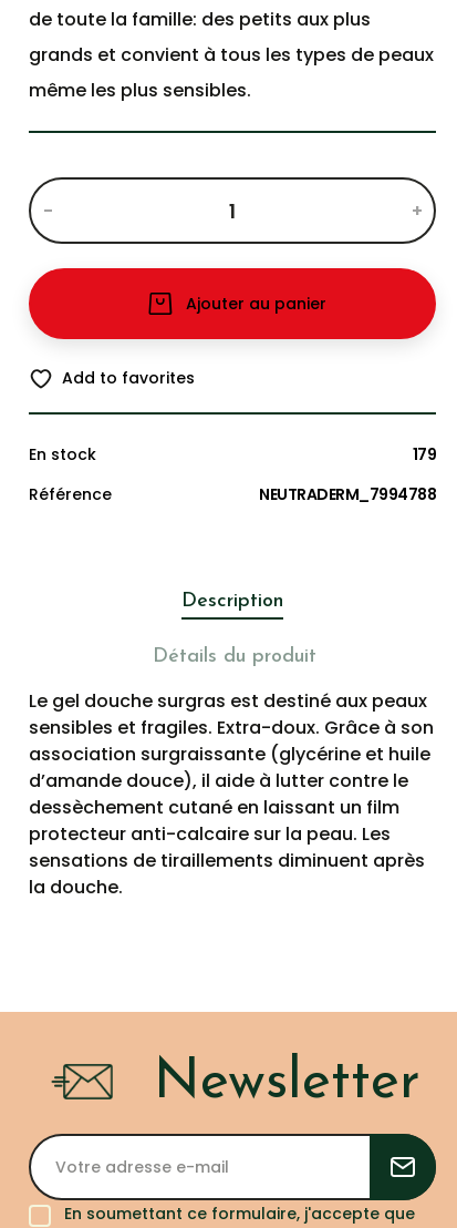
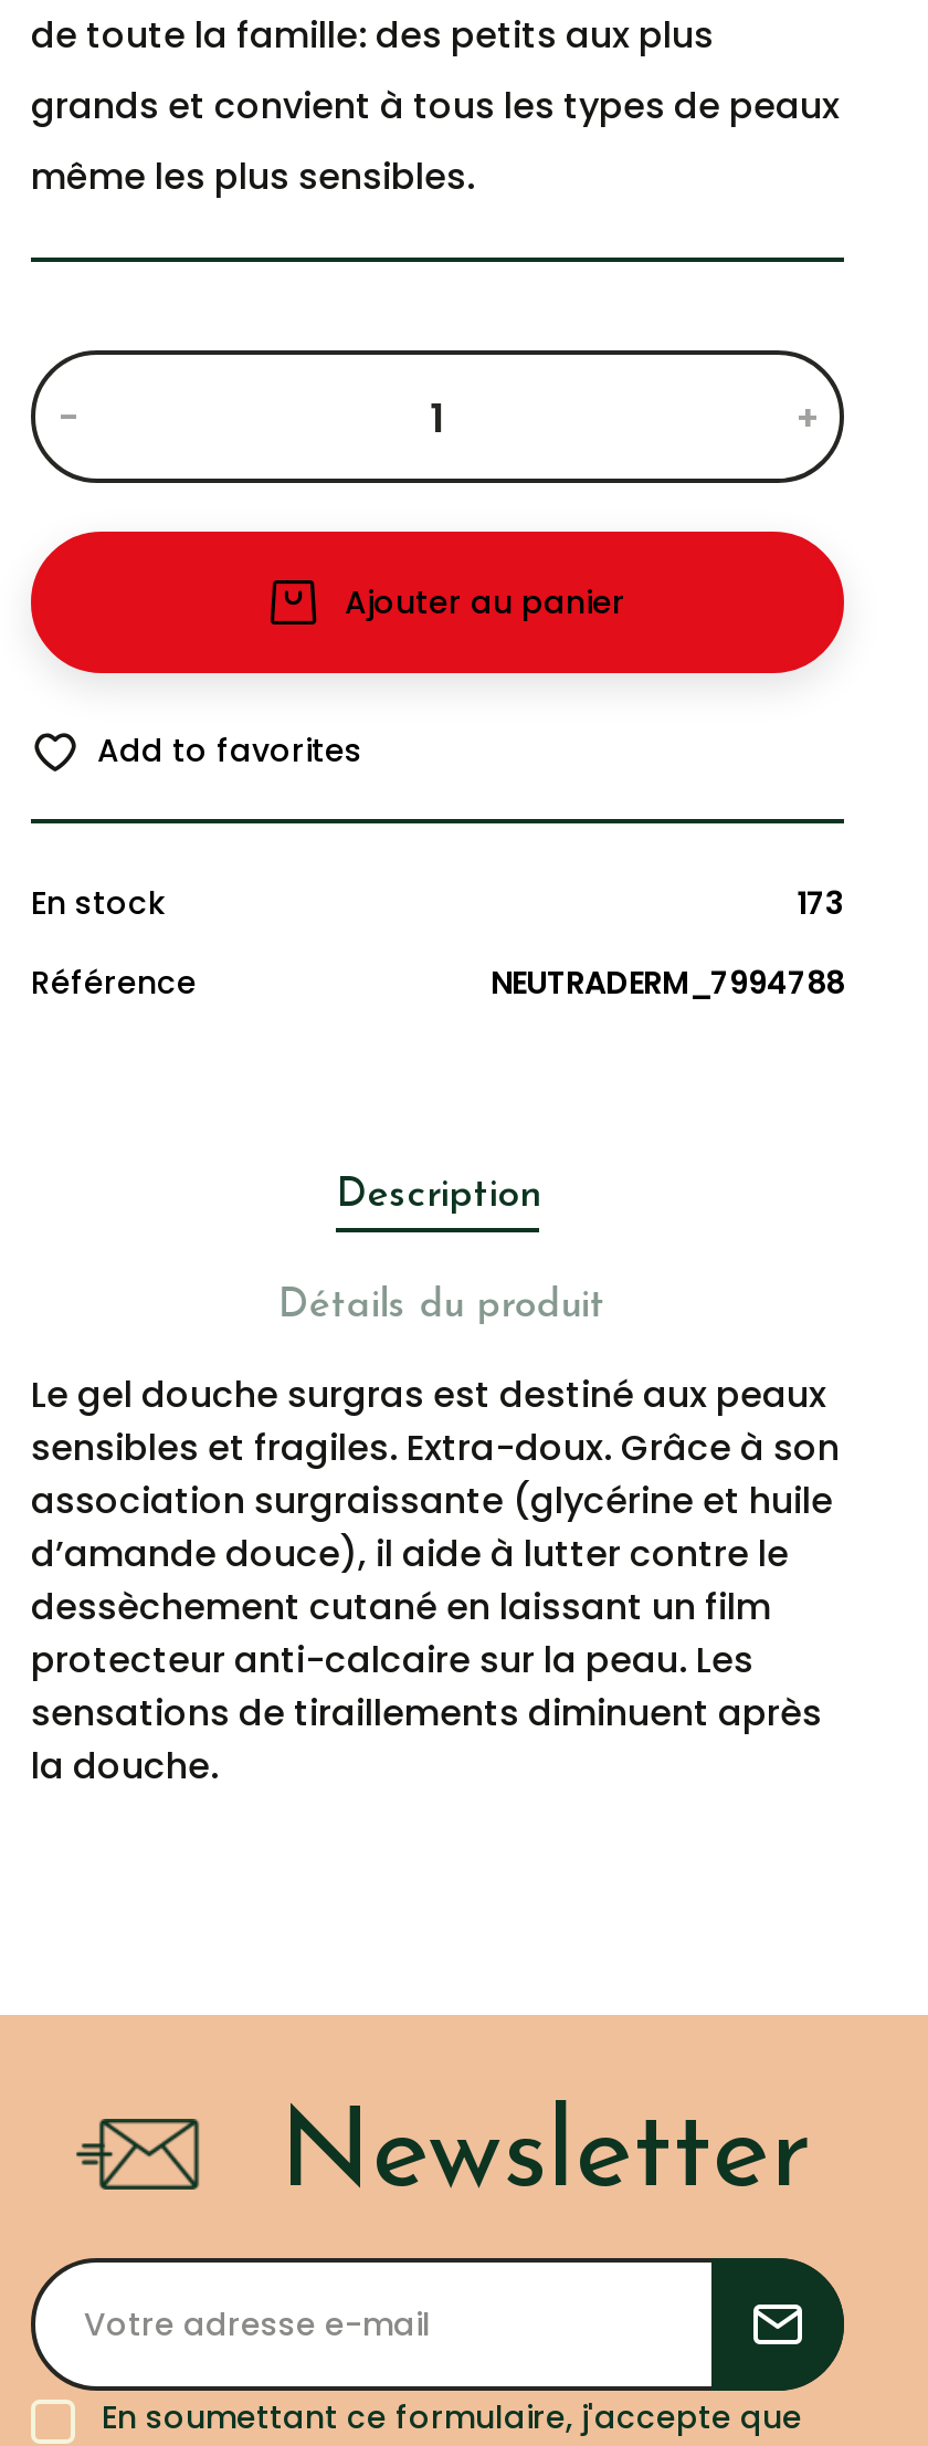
[412,443,436,465] 179 -> [797,881,844,925] 173

